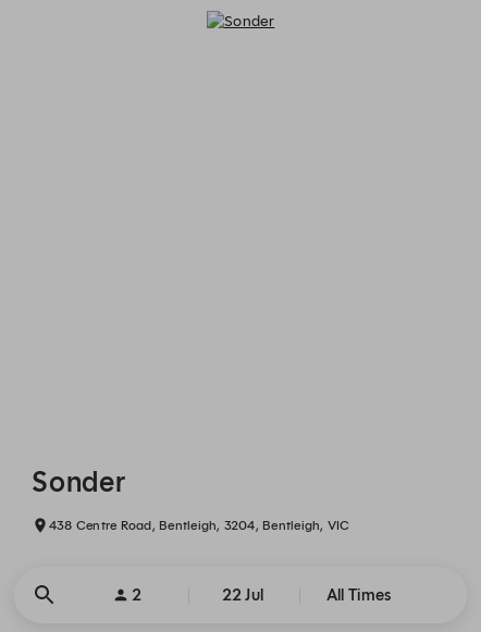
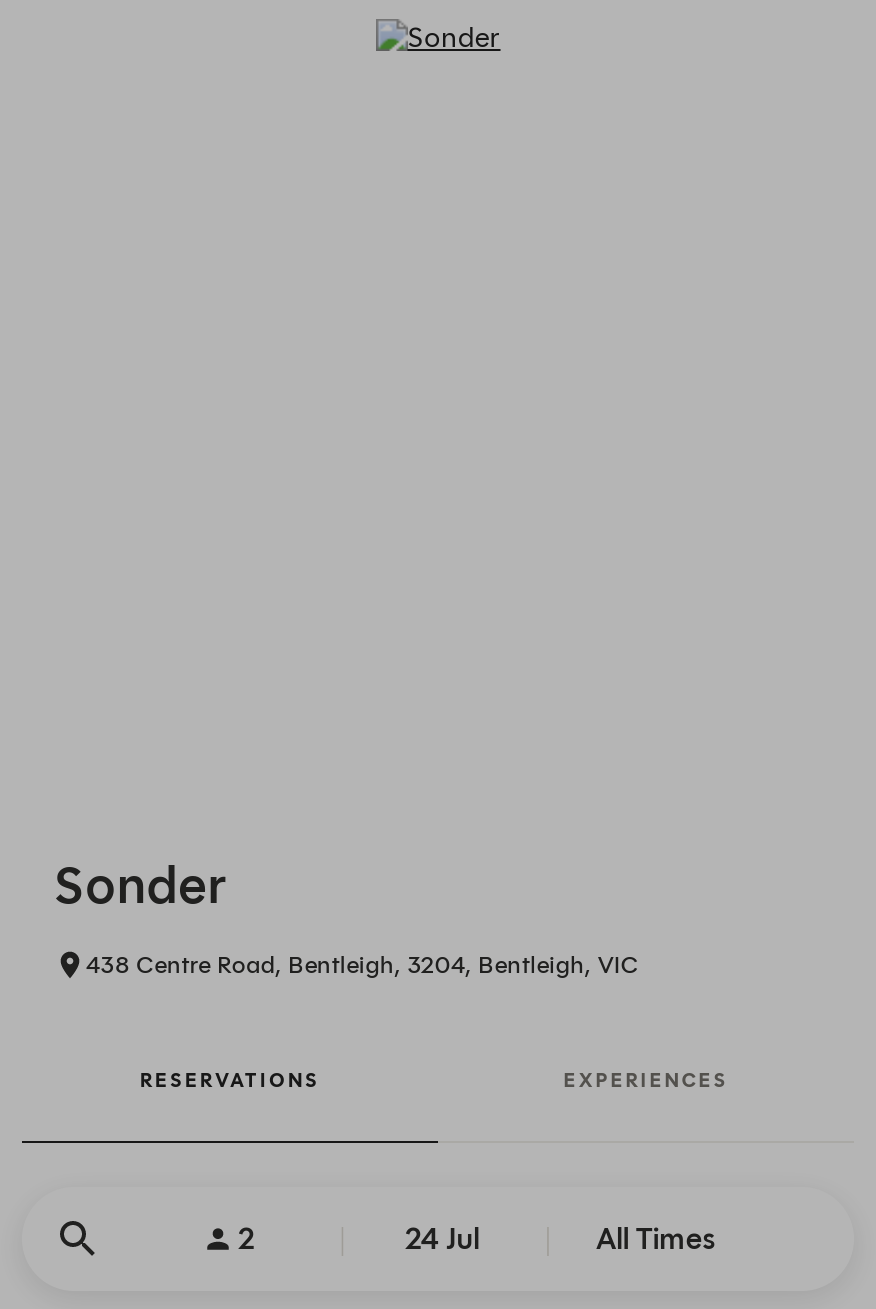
none -> [140,1067,728,1093] RESERVATIONS | EXPERIENCES
[222,585,264,605] 22 Jul -> [404,1221,480,1257] 24 Jul

